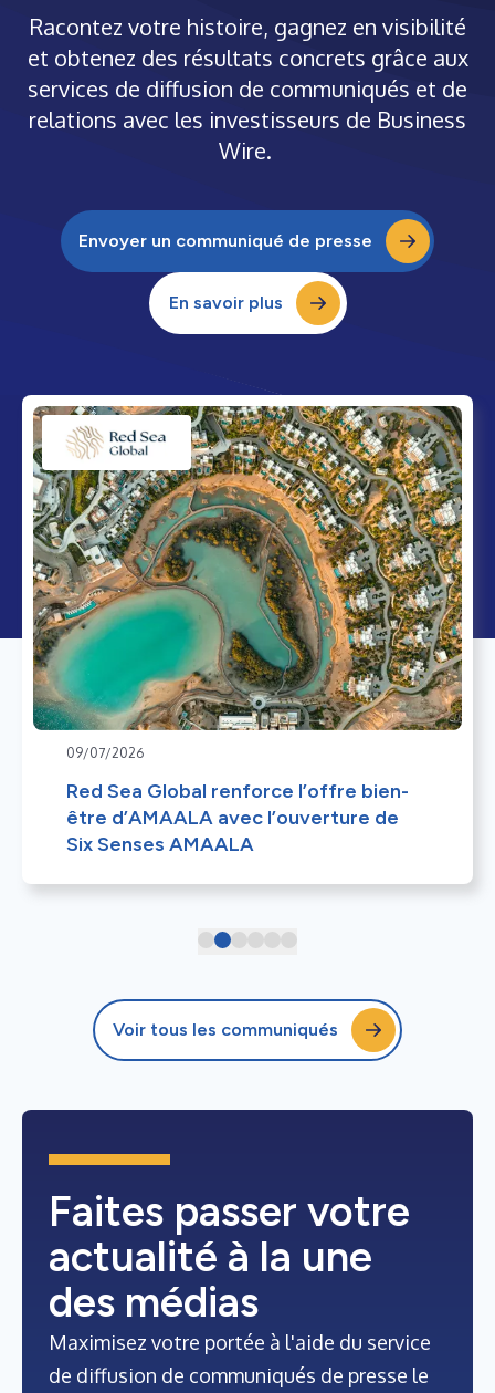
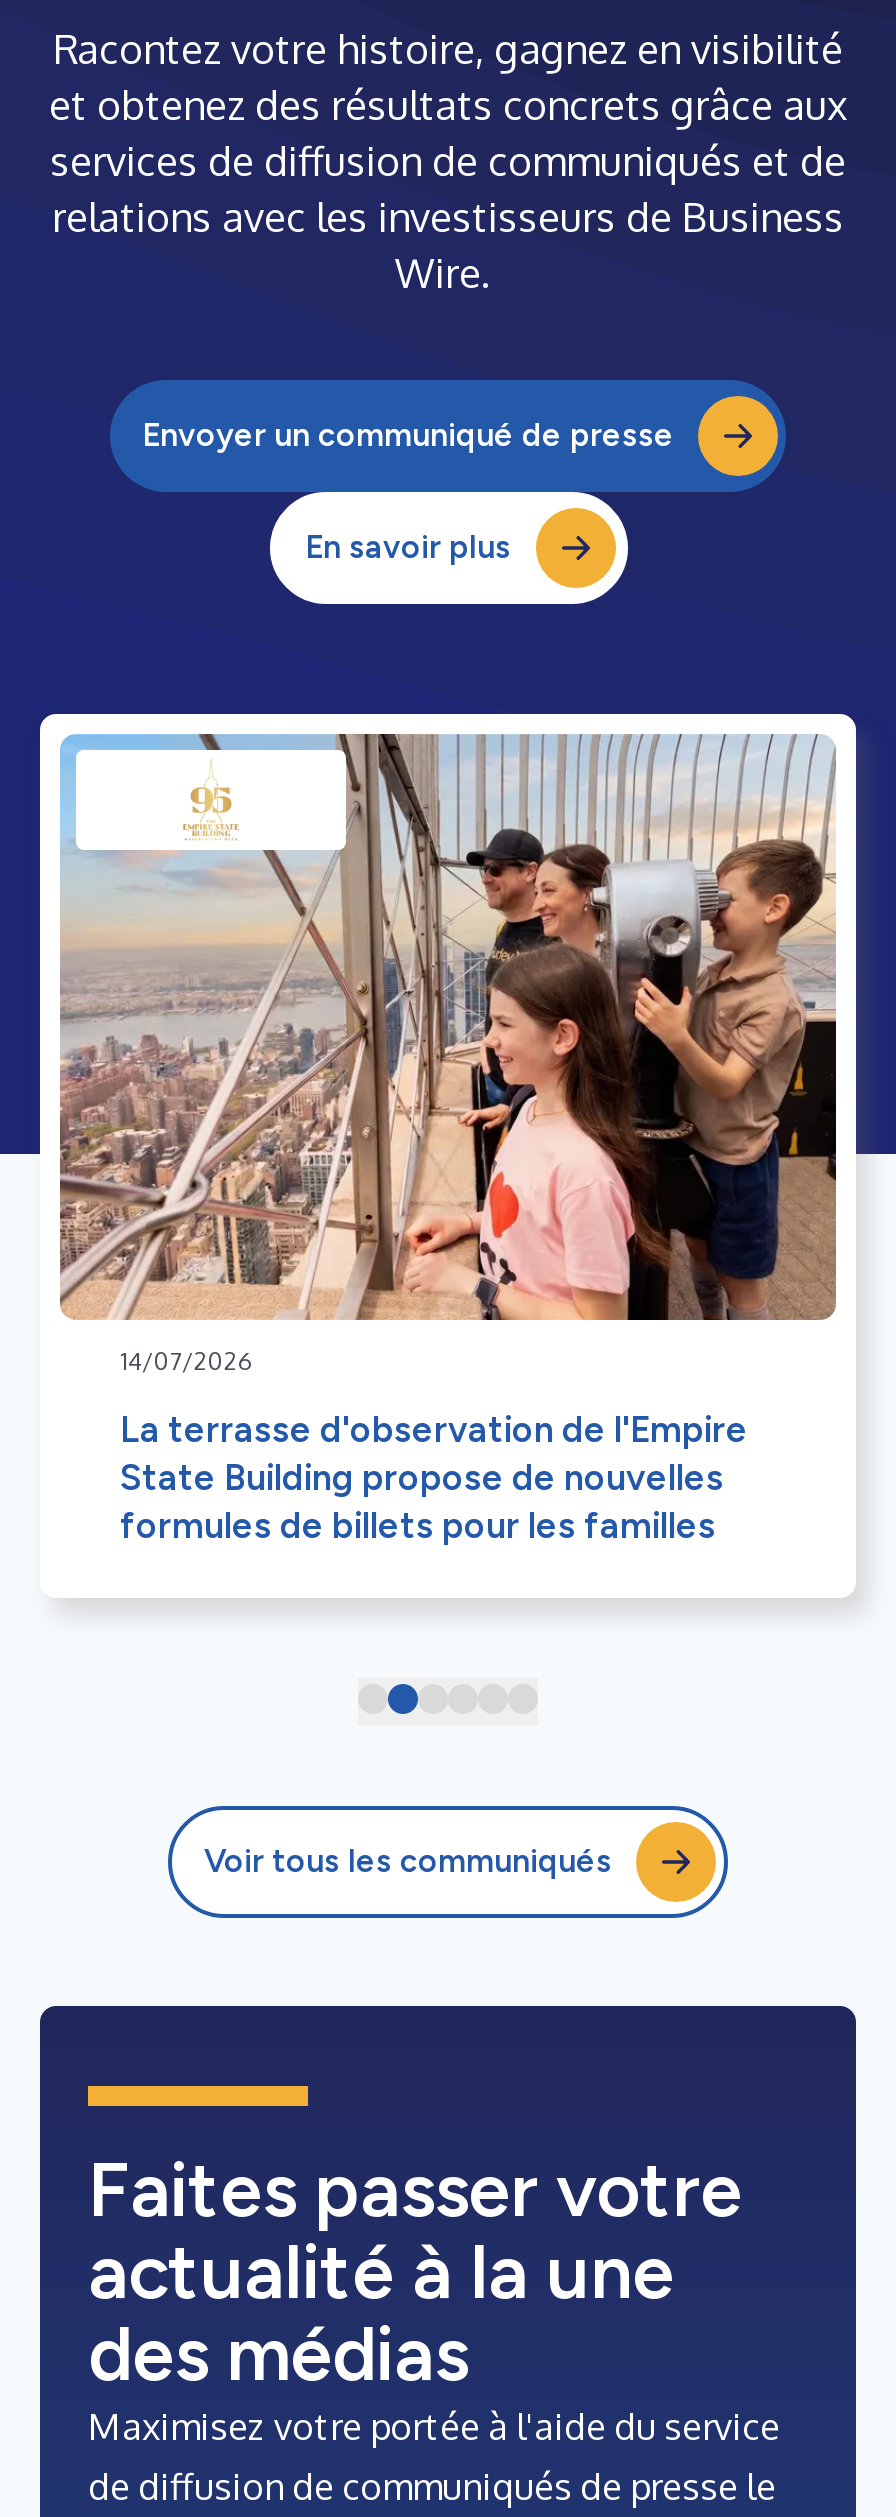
[32,405,463,761] [image] | 09/07/2026 -> [58,732,838,1376] [image] | 14/07/2026
[66,779,409,856] Red Sea Global renforce l’offre bien- | être d’AMAALA avec l’ouverture de | Six Senses AMAALA -> [120,1408,748,1548] La terrasse d'observation de l'Empire | State Building propose de nouvelles | formules de billets pour les familles

